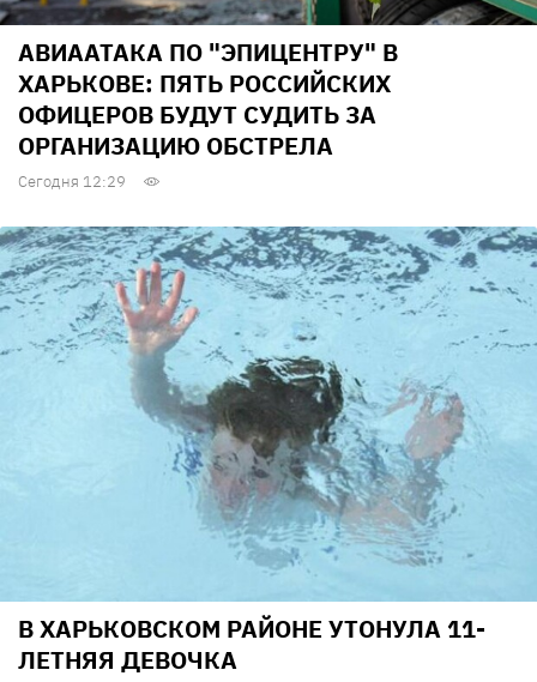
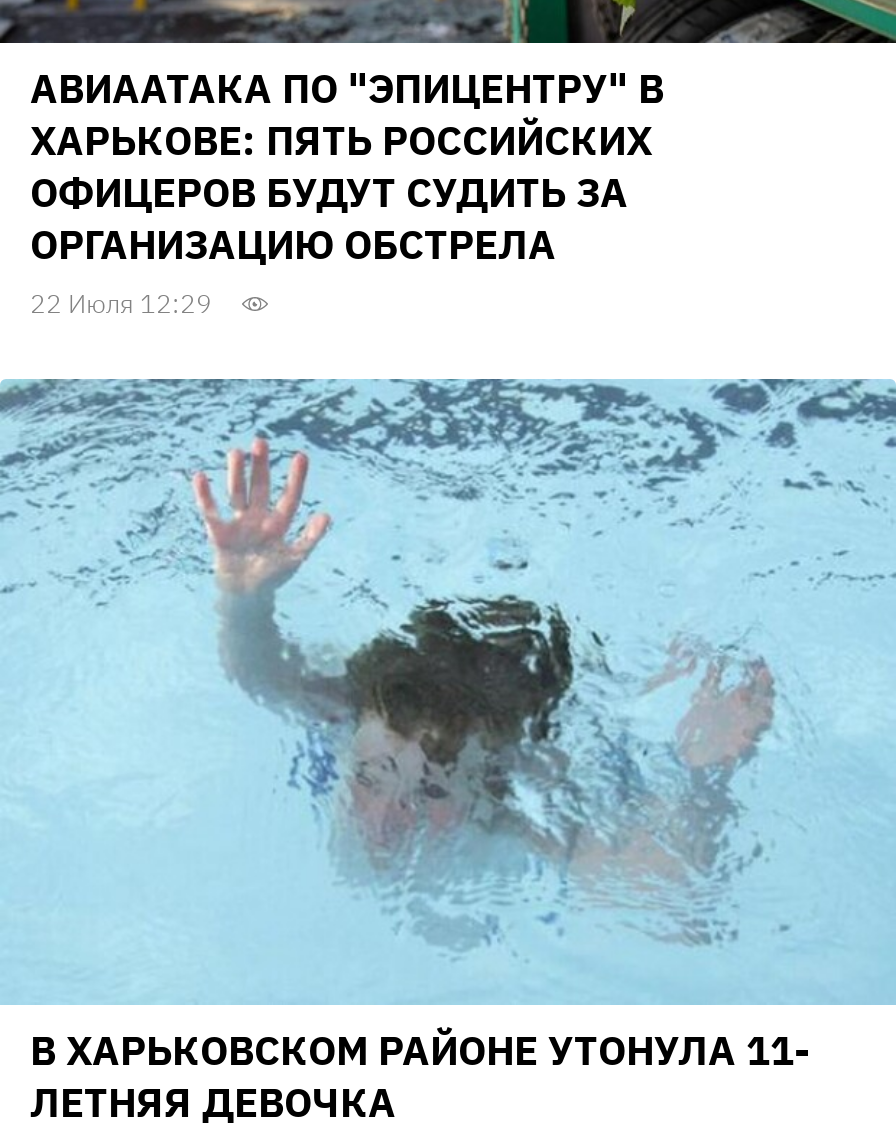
[18,171,126,192] Сегодня 12:29 -> [30,286,212,320] 22 Июля 12:29

